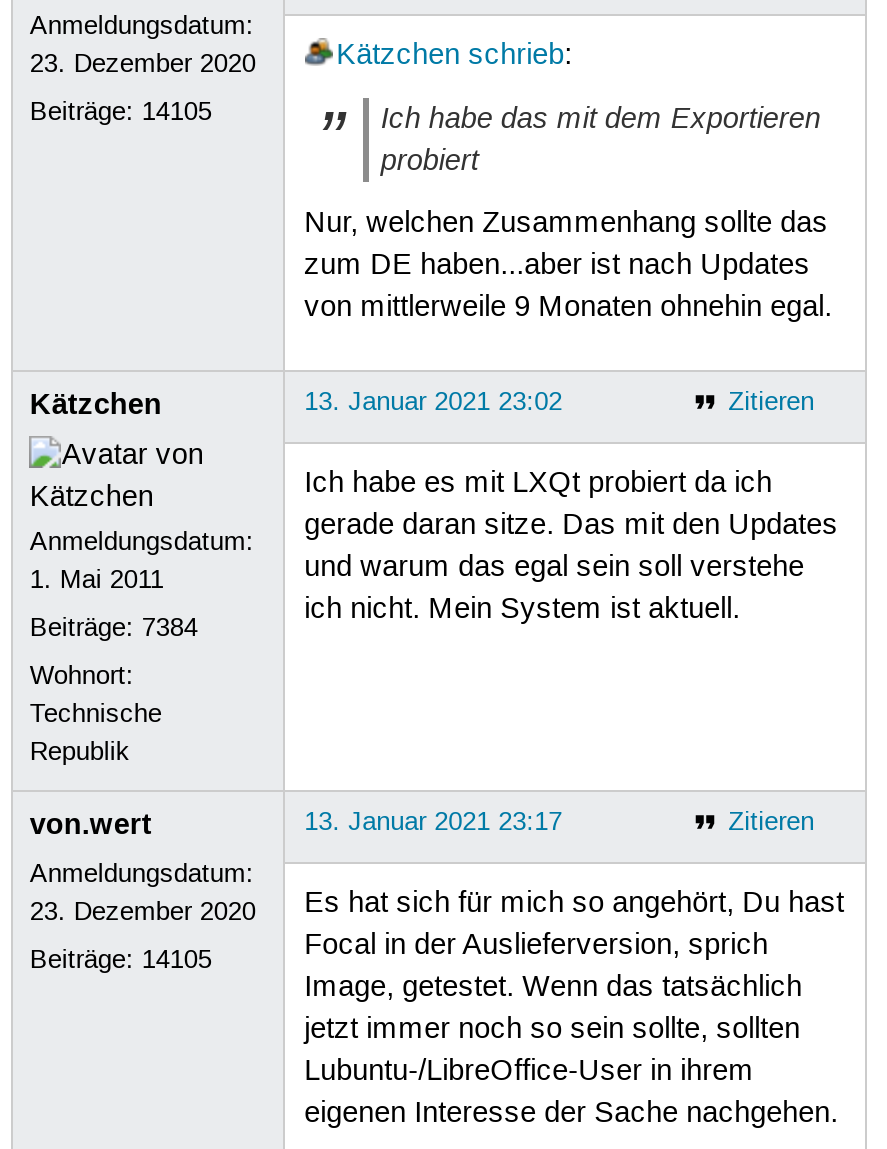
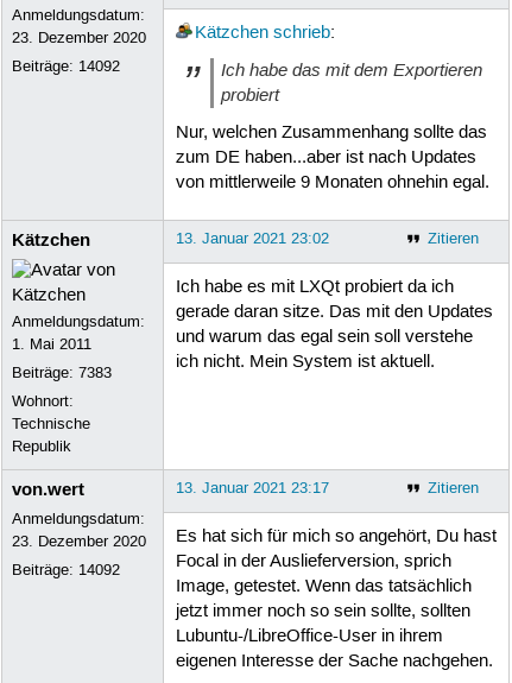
[30,96,212,128] Beiträge: 14105 -> [12,57,120,76] Beiträge: 14092
[30,612,198,644] Beiträge: 7384 -> [12,363,112,382] Beiträge: 7383
[30,944,212,976] Beiträge: 14105 -> [12,560,120,579] Beiträge: 14092

